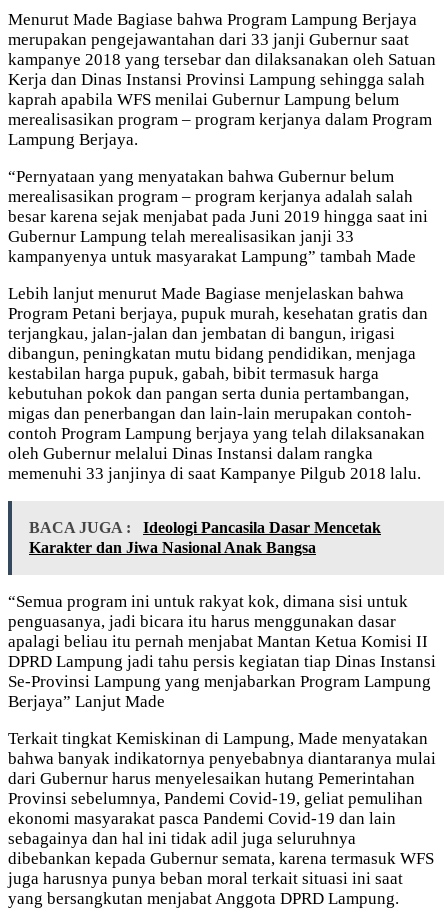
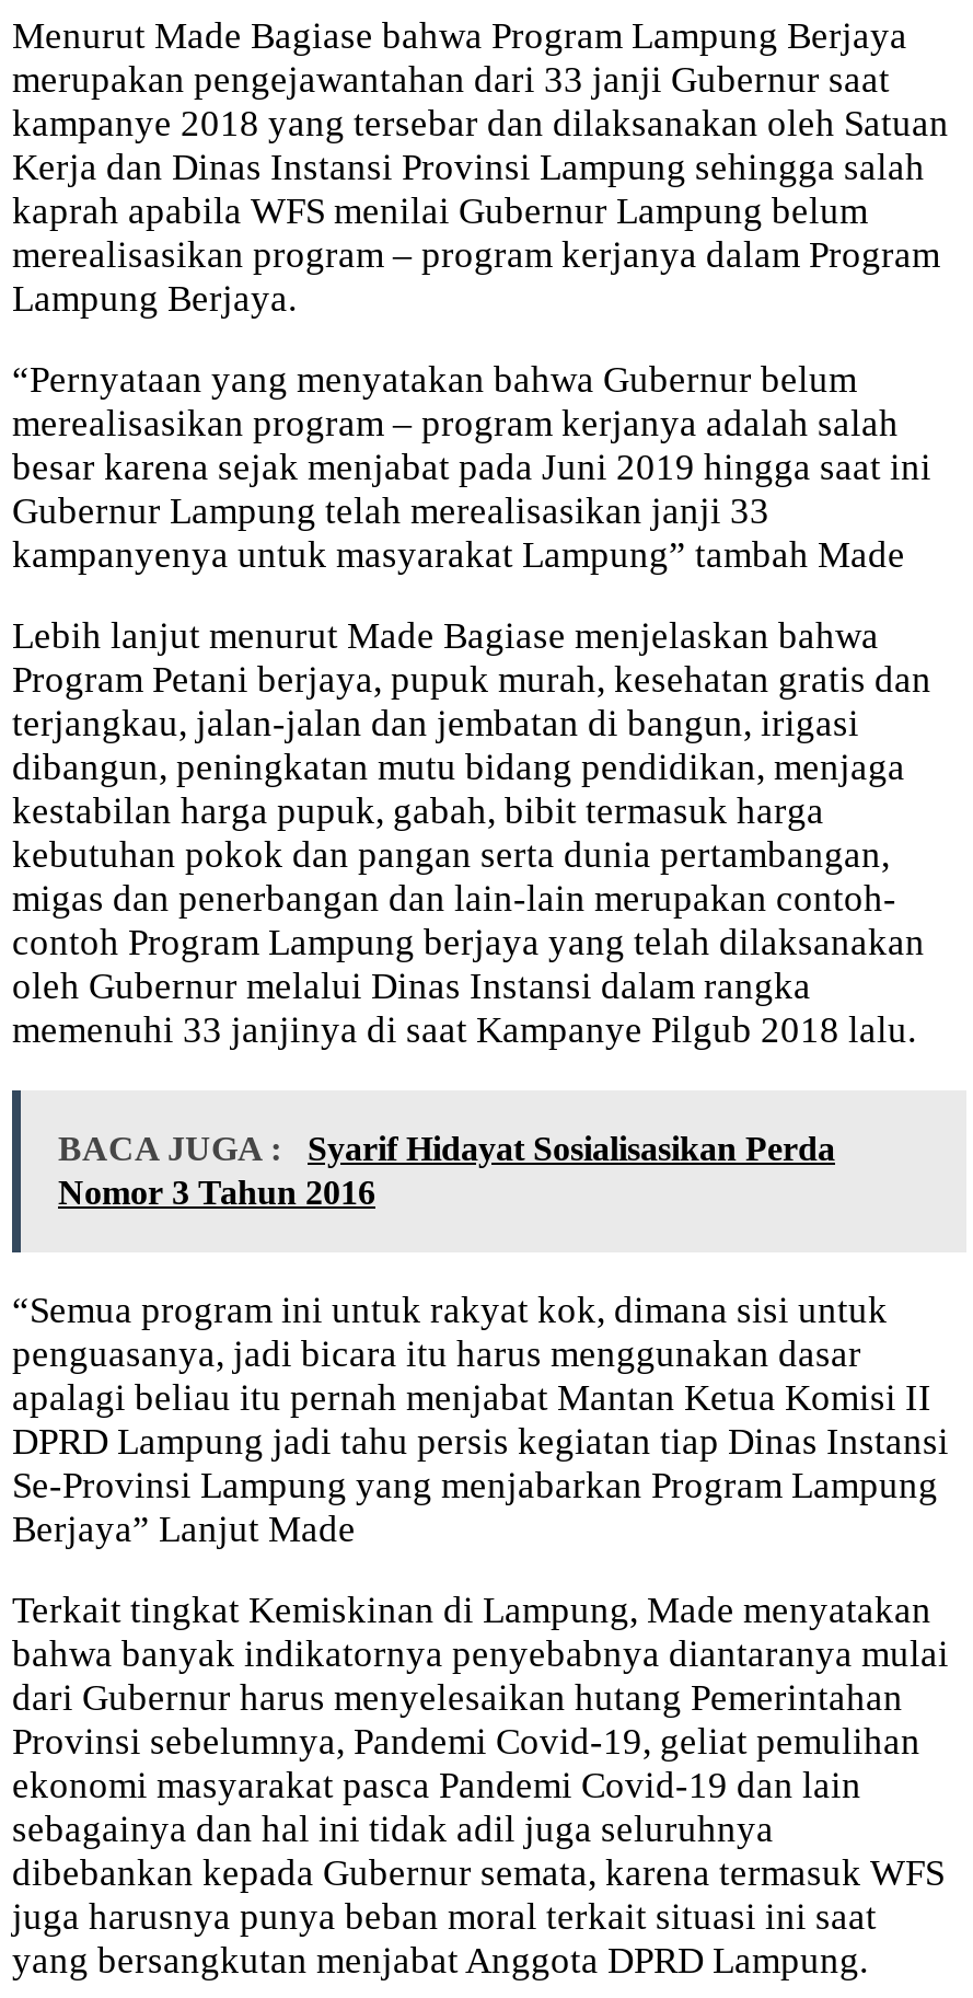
[29,519,381,556] BACA JUGA : Ideologi Pancasila Dasar Mencetak | Karakter dan Jiwa Nasional Anak Bangsa -> [58,1129,835,1210] BACA JUGA : Syarif Hidayat Sosialisasikan Perda | Nomor 3 Tahun 2016

